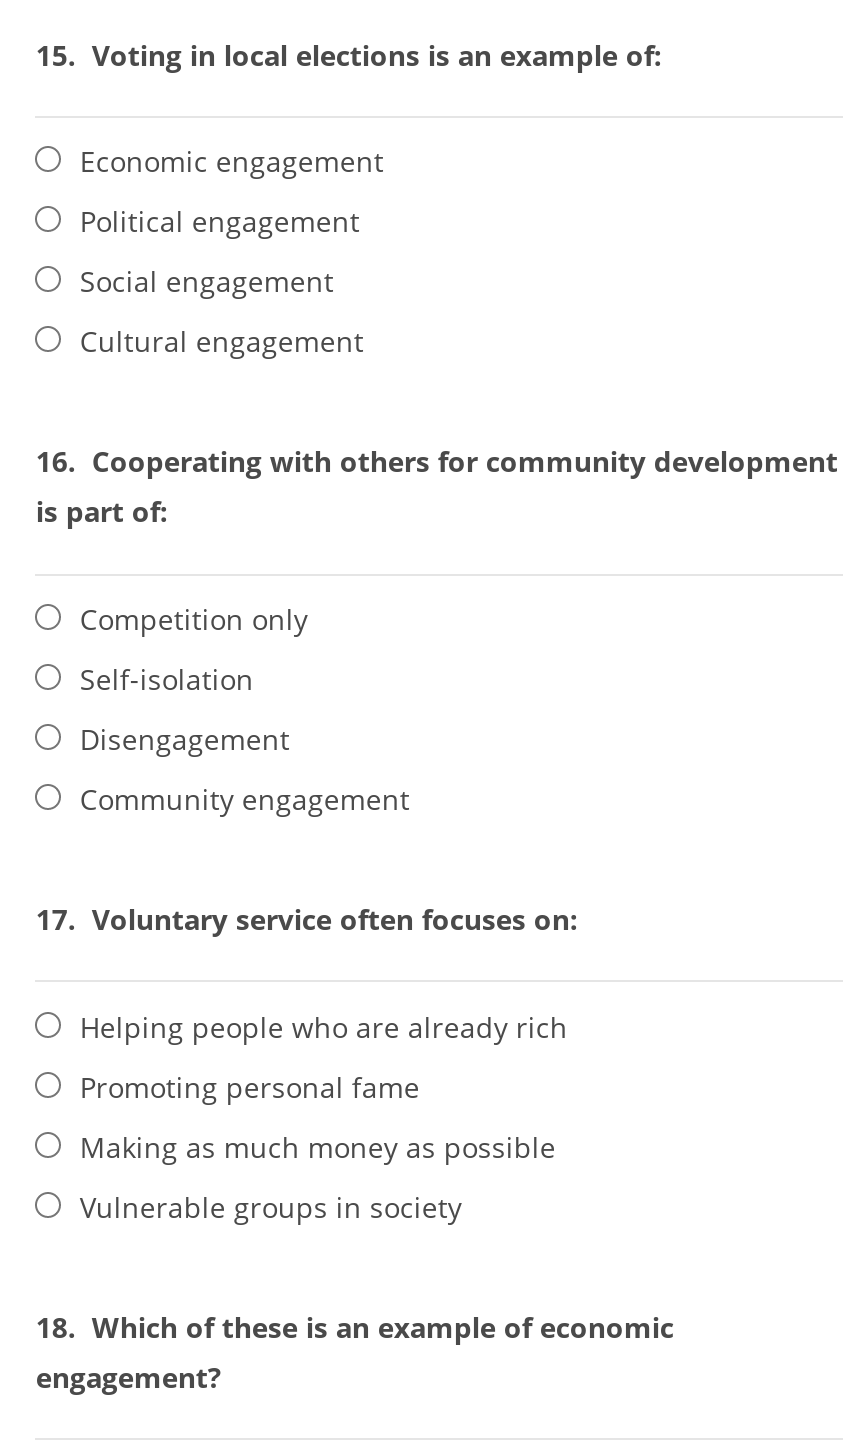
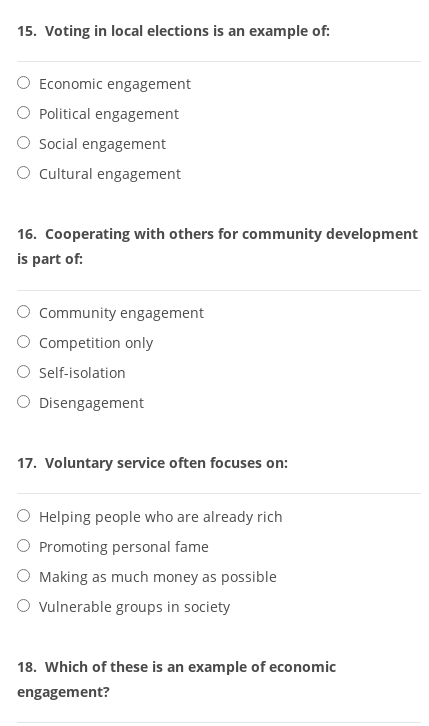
moved [80,600,308,758] -> [39,333,153,412]: Competition only | Self-isolation | Disengagement
moved [80,780,410,818] -> [39,303,204,322]: Community engagement

